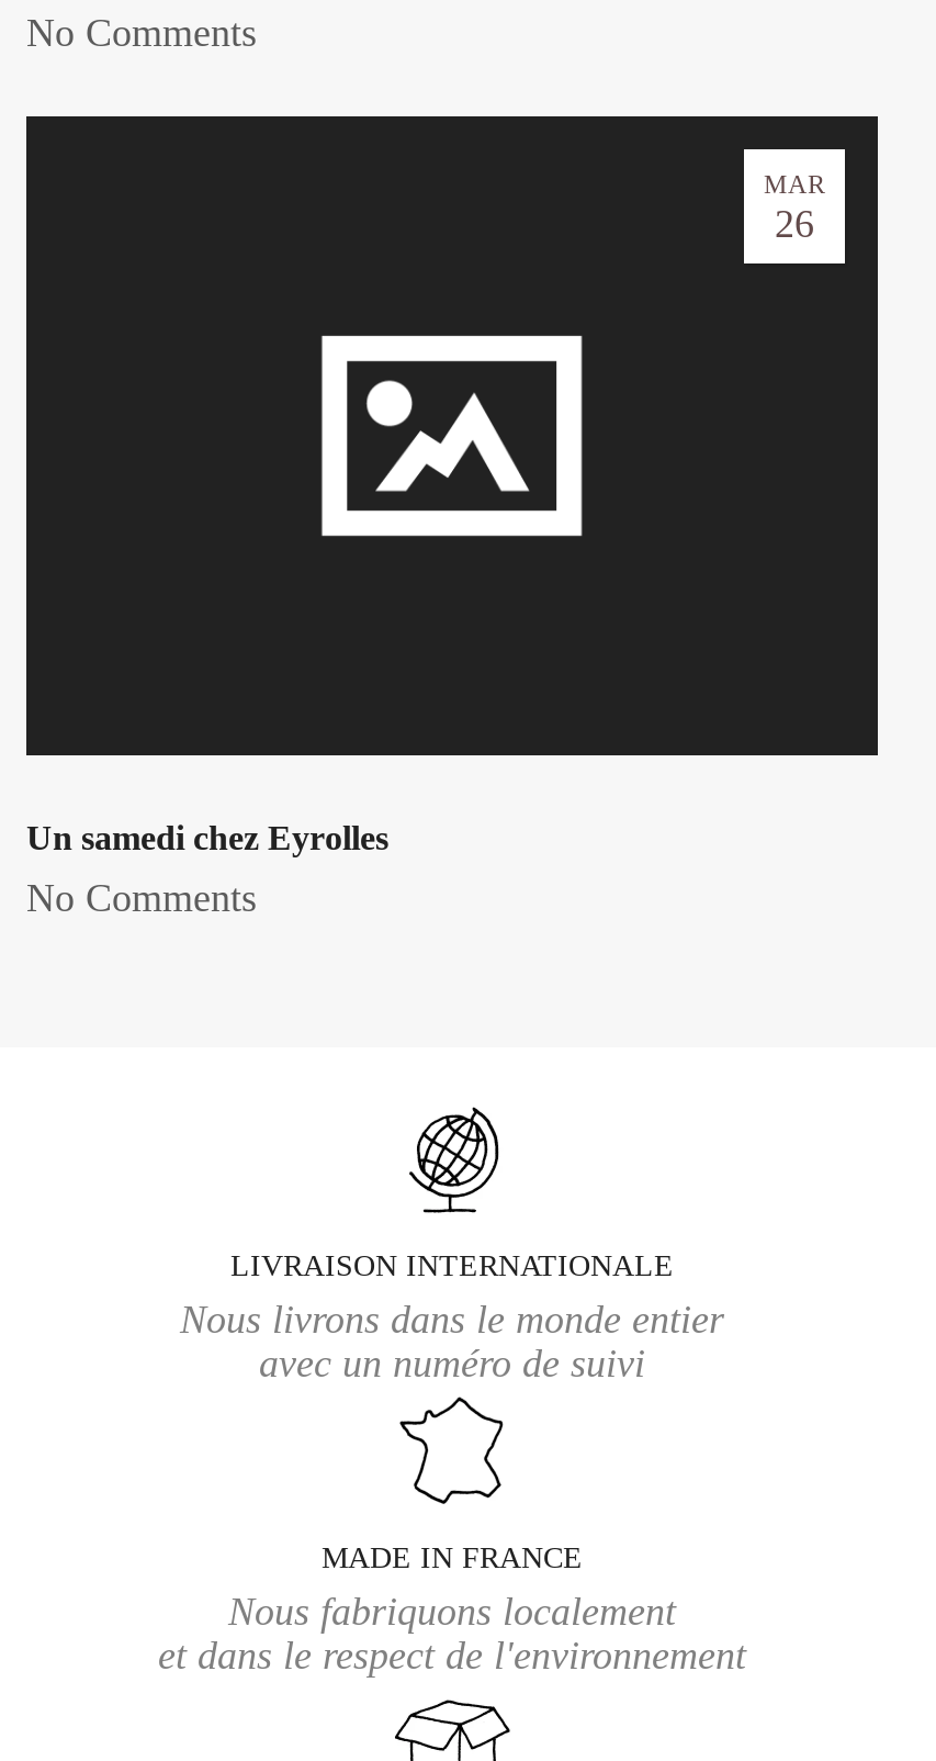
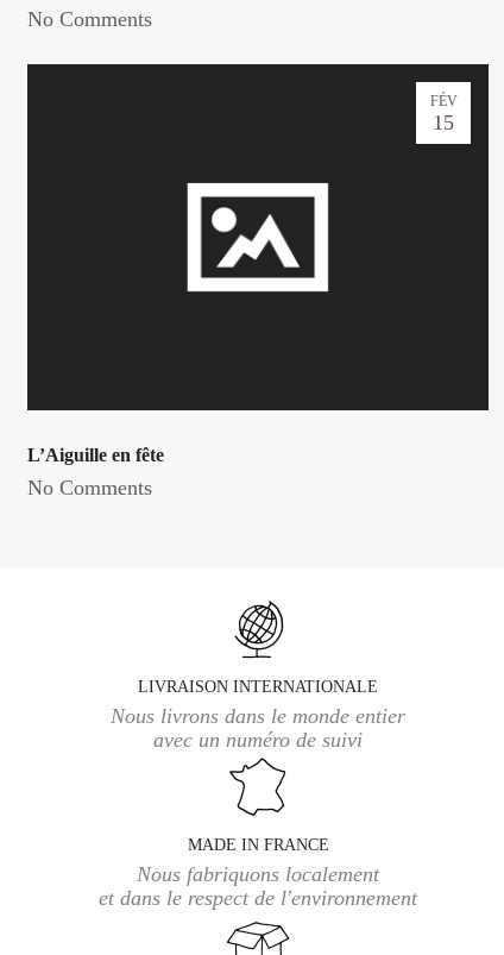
[764,169,825,246] MAR | 26 -> [430,93,457,134] FÉV | 15
[26,819,388,856] Un samedi chez Eyrolles -> [27,445,164,465] L’Aiguille en fête

